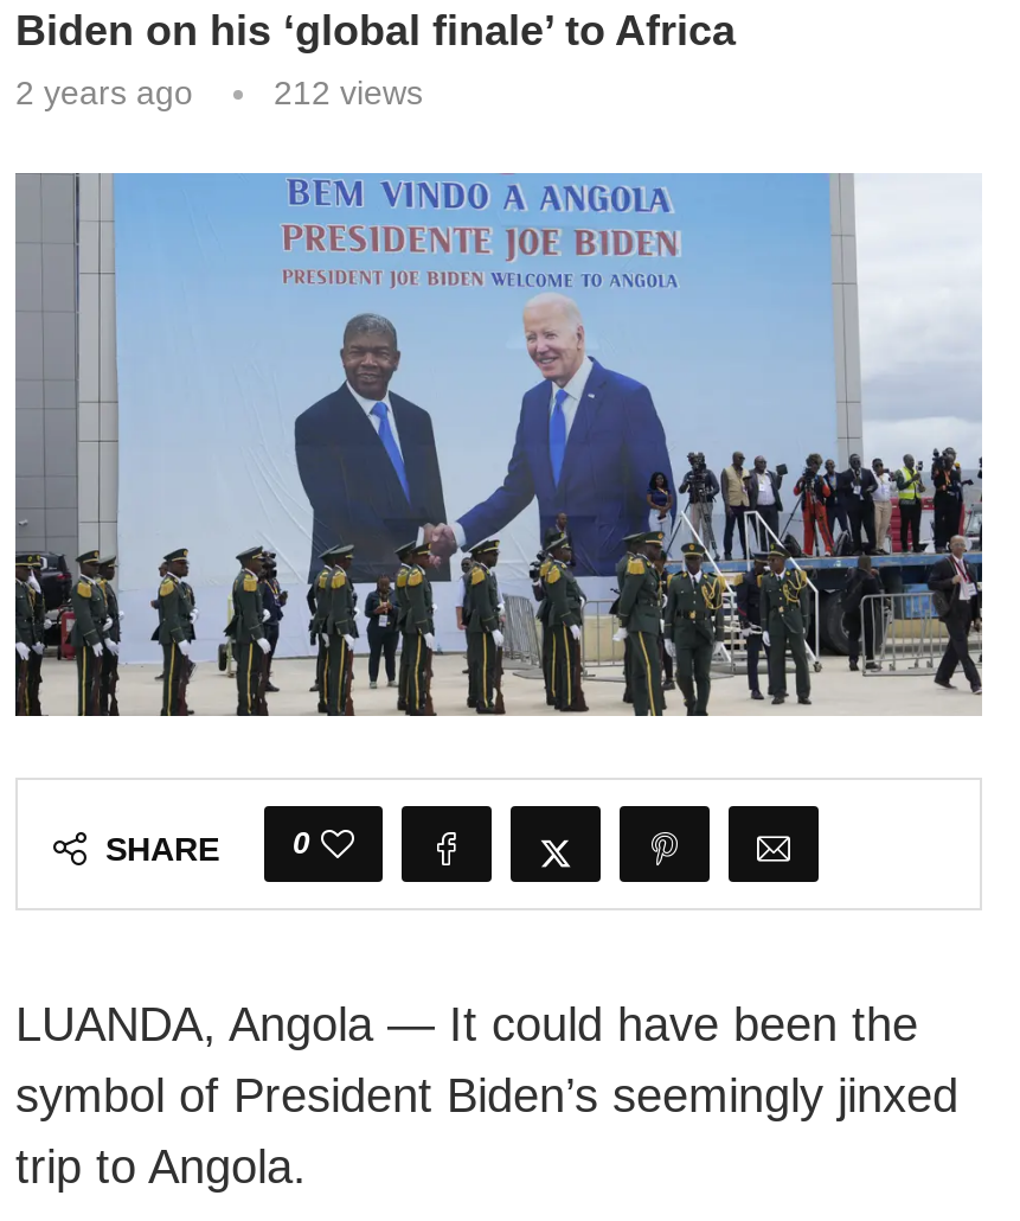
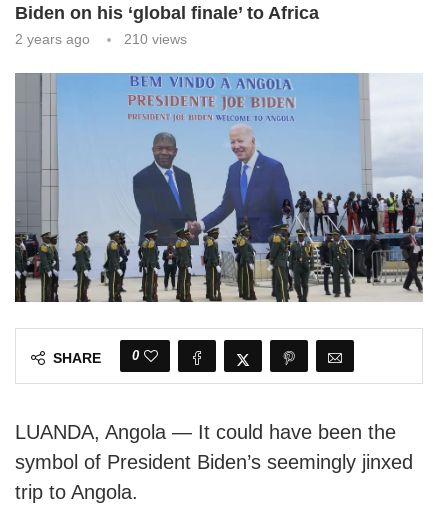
[274,73,423,111] 212 views -> [124,31,187,47] 210 views

